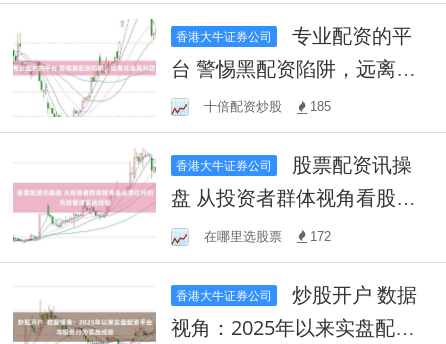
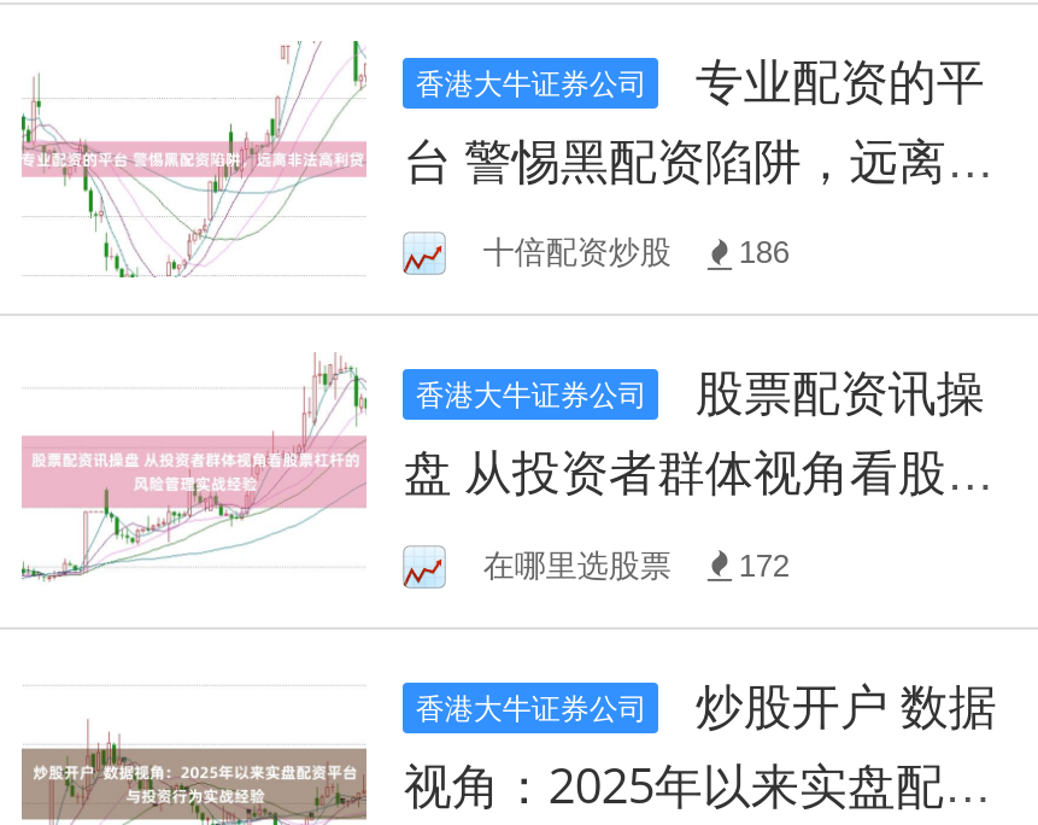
[310,99,331,114] 185 -> [739,234,789,270] 186

